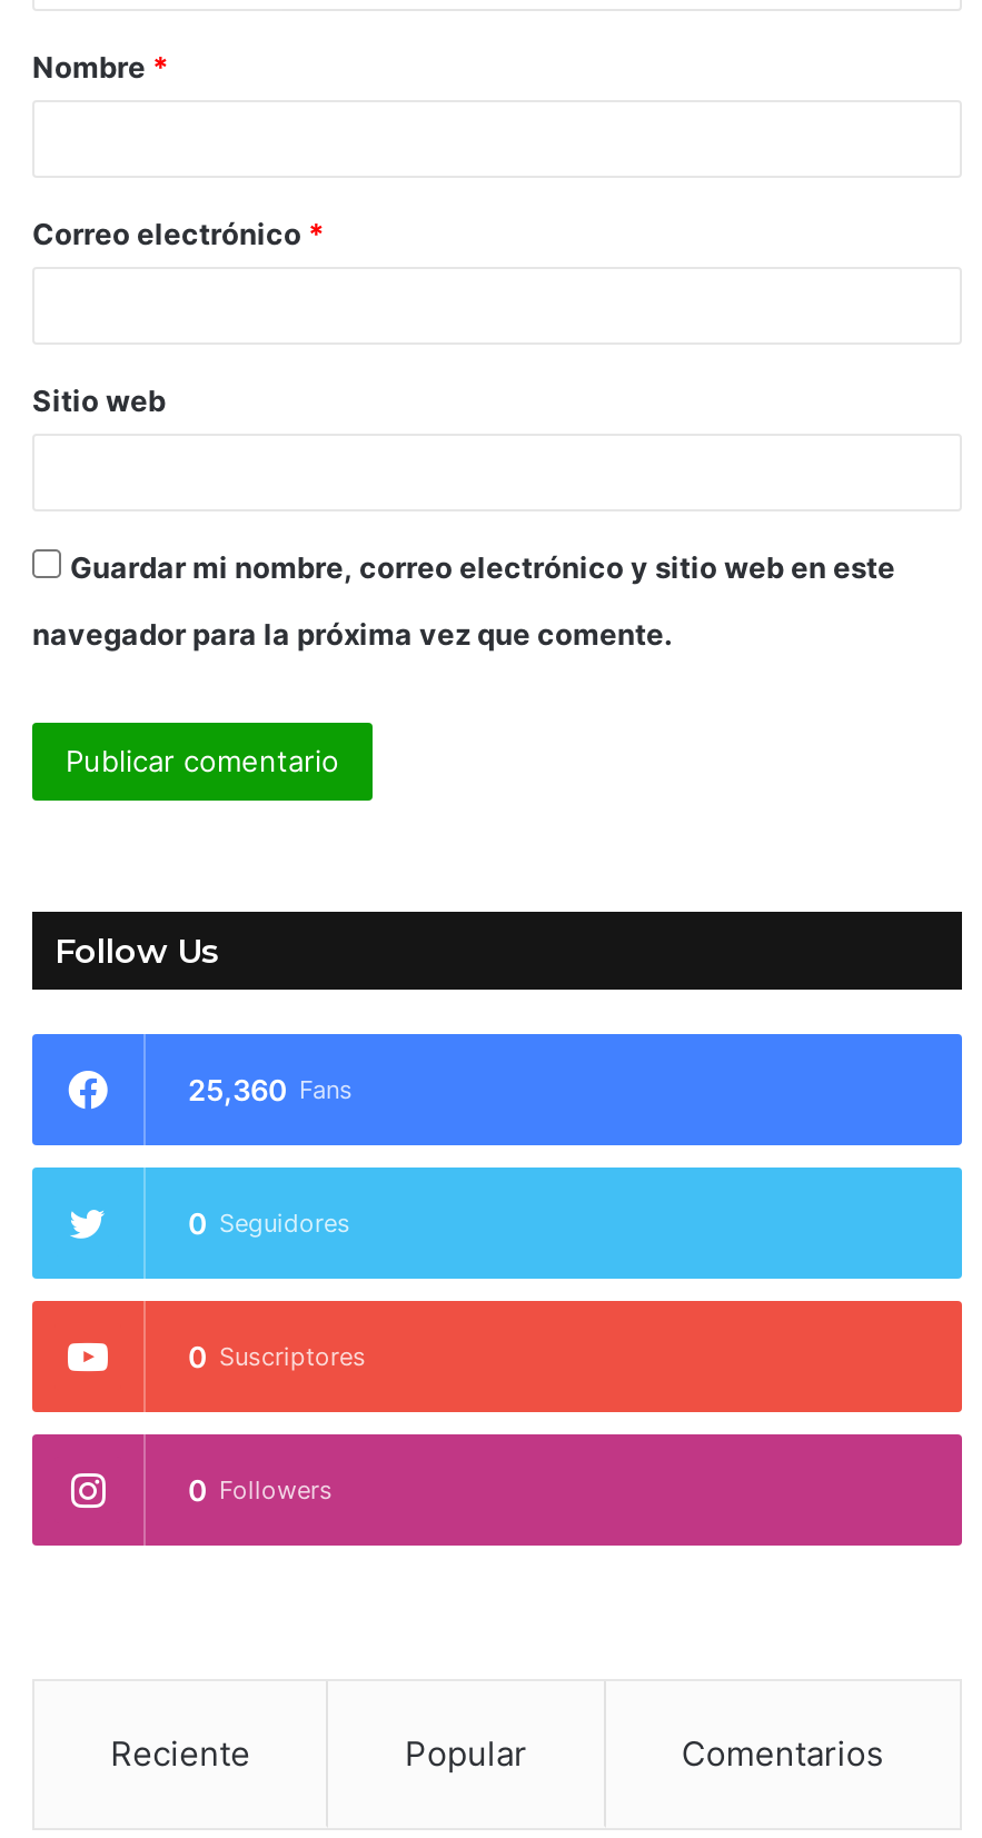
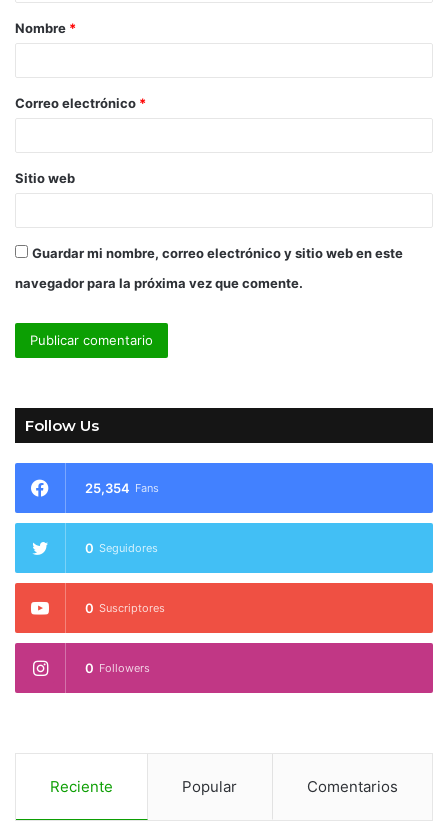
[188,1072,353,1107] 25,360 Fans -> [85,480,159,496] 25,354 Fans

